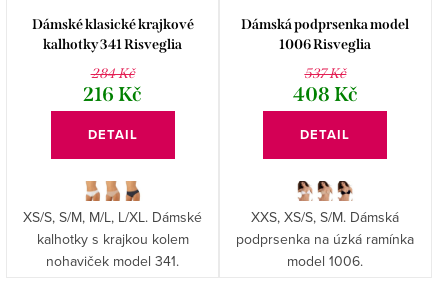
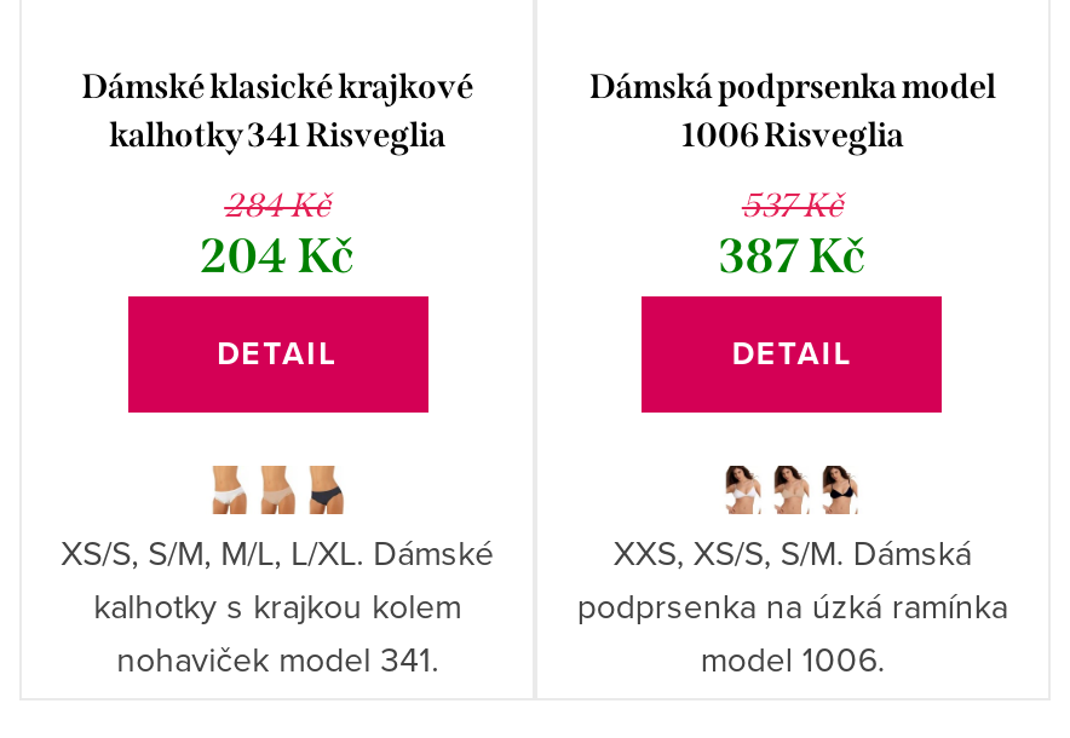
[83,82,142,106] 216 Kč -> [200,227,355,285] 204 Kč
[293,82,358,106] 408 Kč -> [719,227,866,285] 387 Kč

